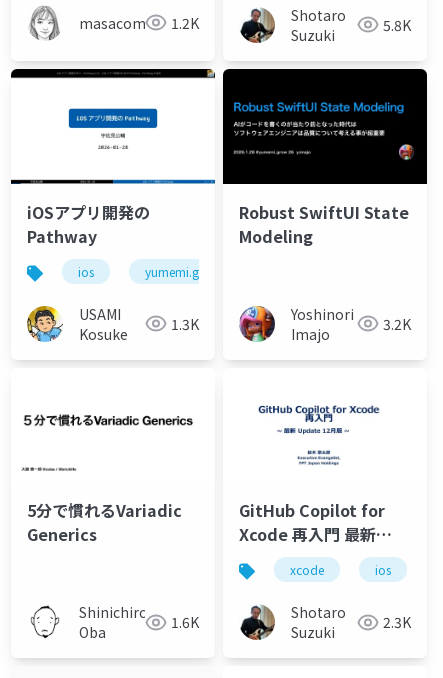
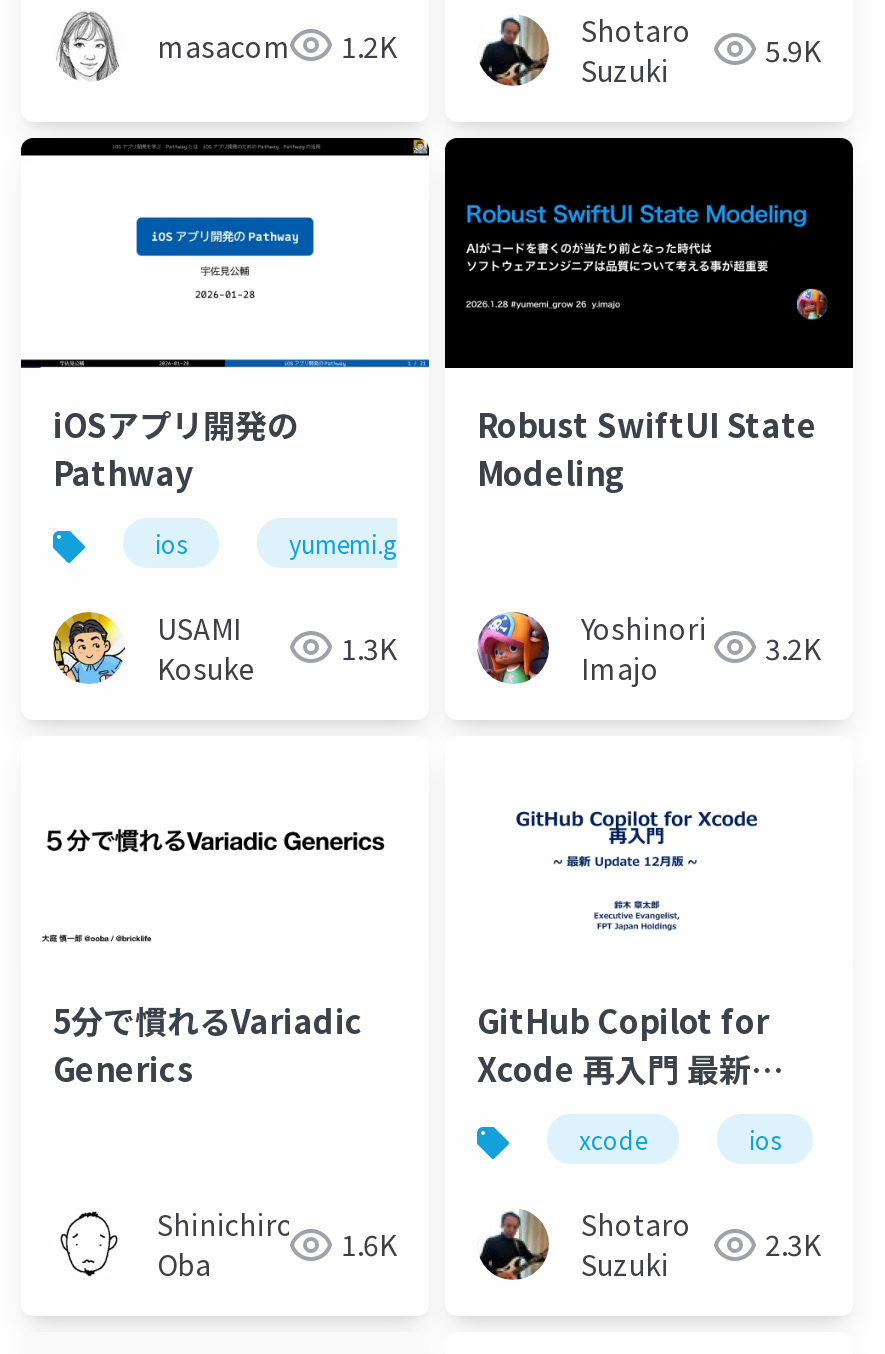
[291,5,411,35] Shotaro 5.8K -> [581,10,821,70] Shotaro 5.9K

